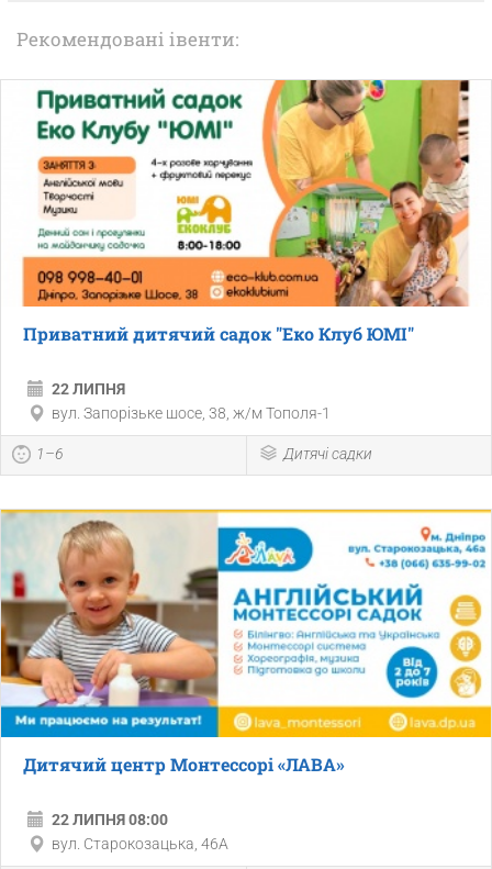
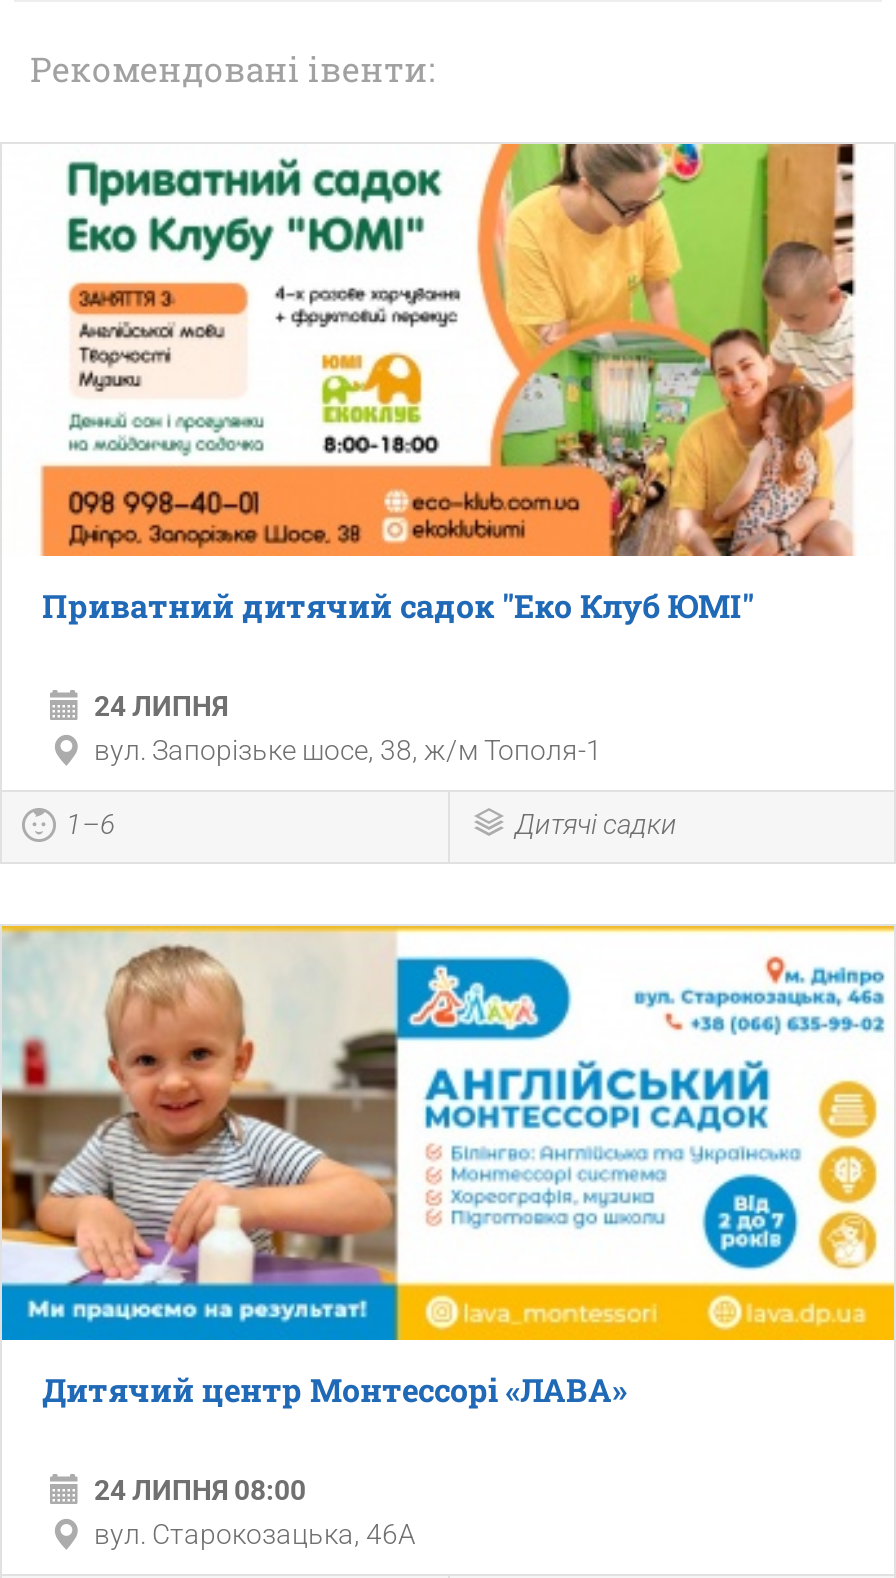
[52,381,125,398] 22 ЛИПНЯ -> [94,691,228,723] 24 ЛИПНЯ
[52,810,168,828] 22 ЛИПНЯ 08:00 -> [94,1473,306,1505] 24 ЛИПНЯ 08:00

